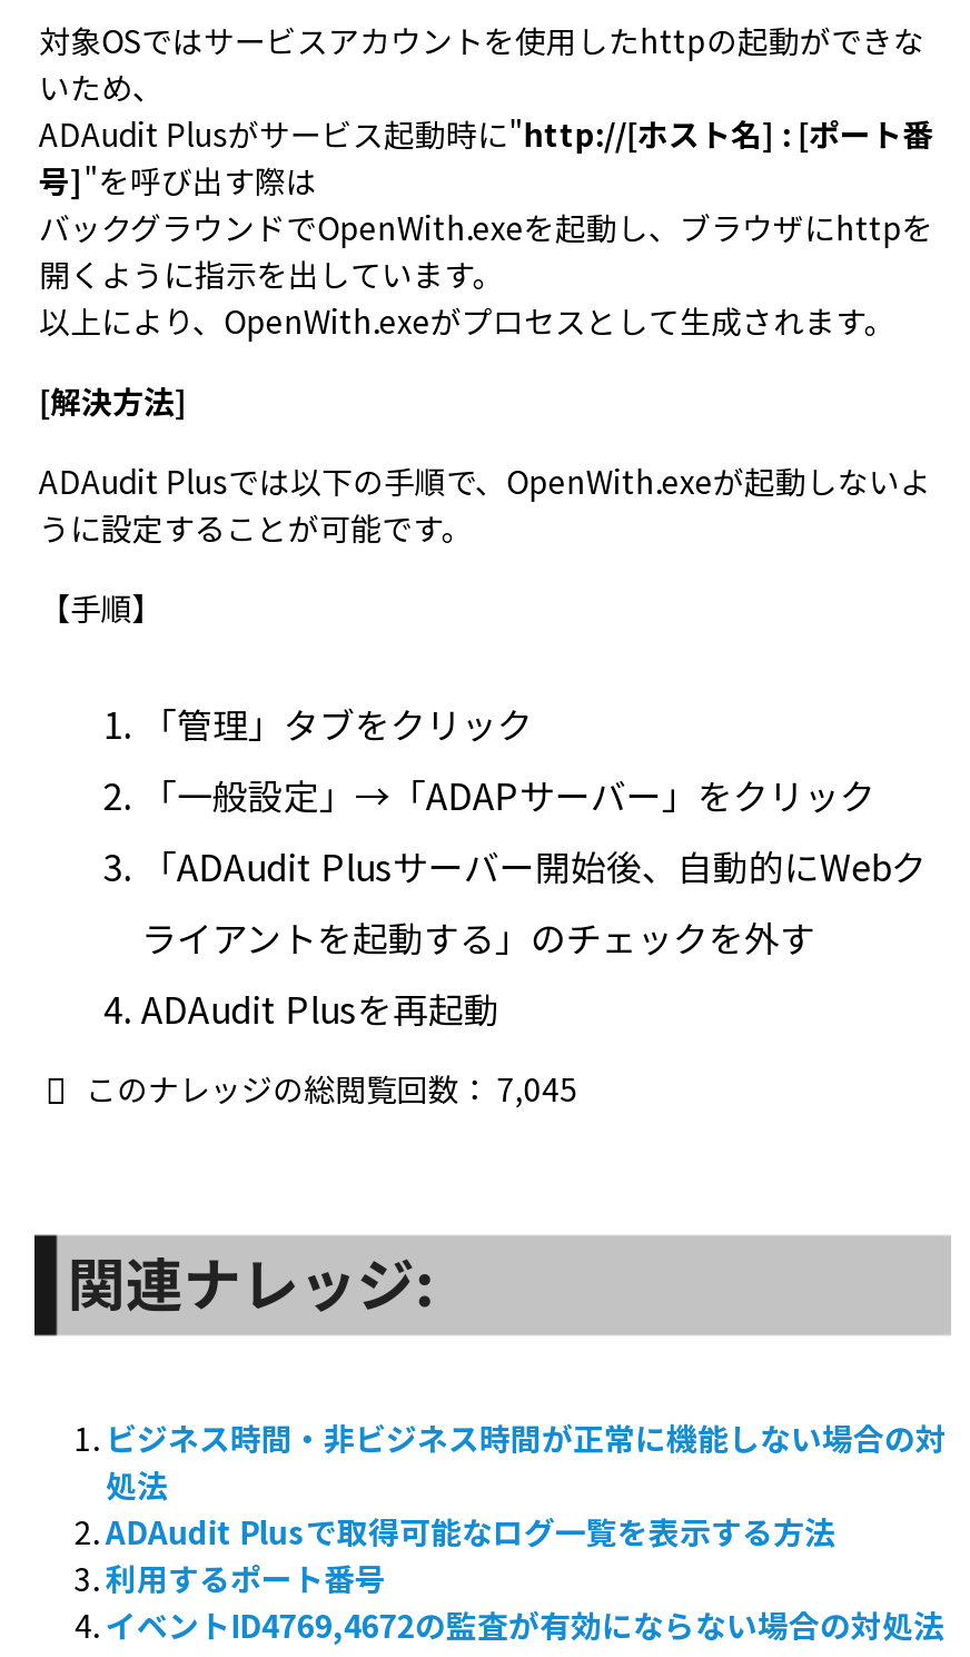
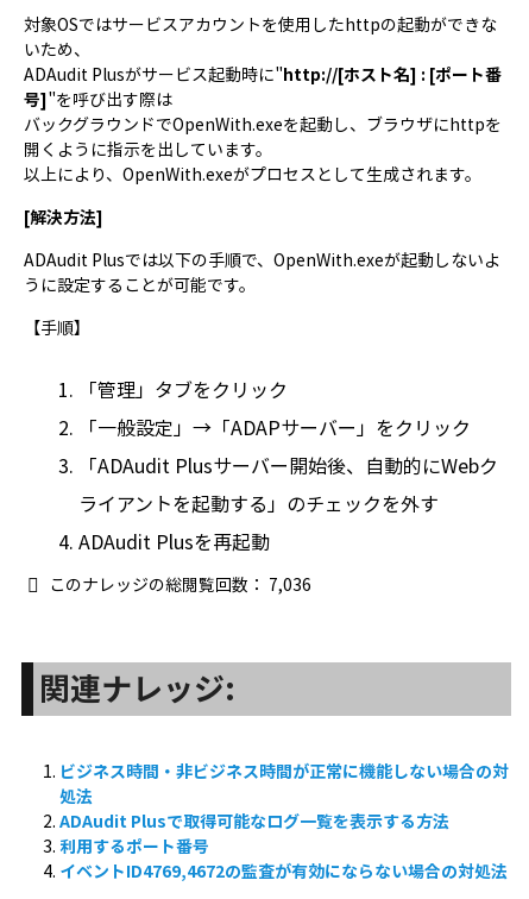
[85,1065,577,1110] このナレッジの総閲覧回数： 7,045 -> [49,572,311,595] このナレッジの総閲覧回数： 7,036

